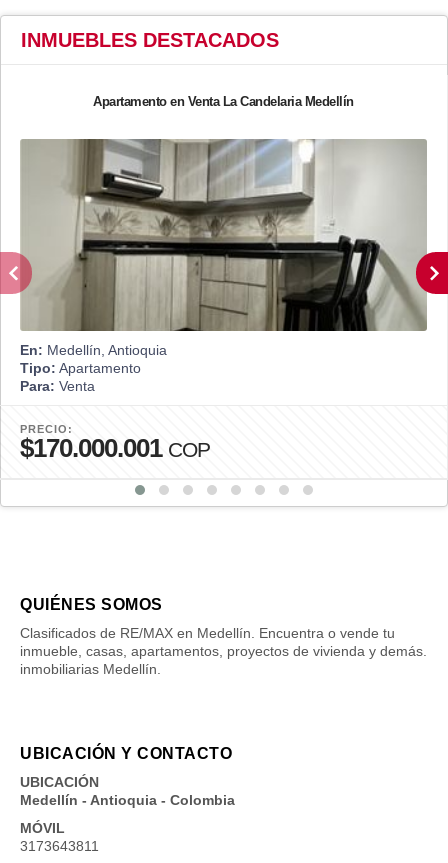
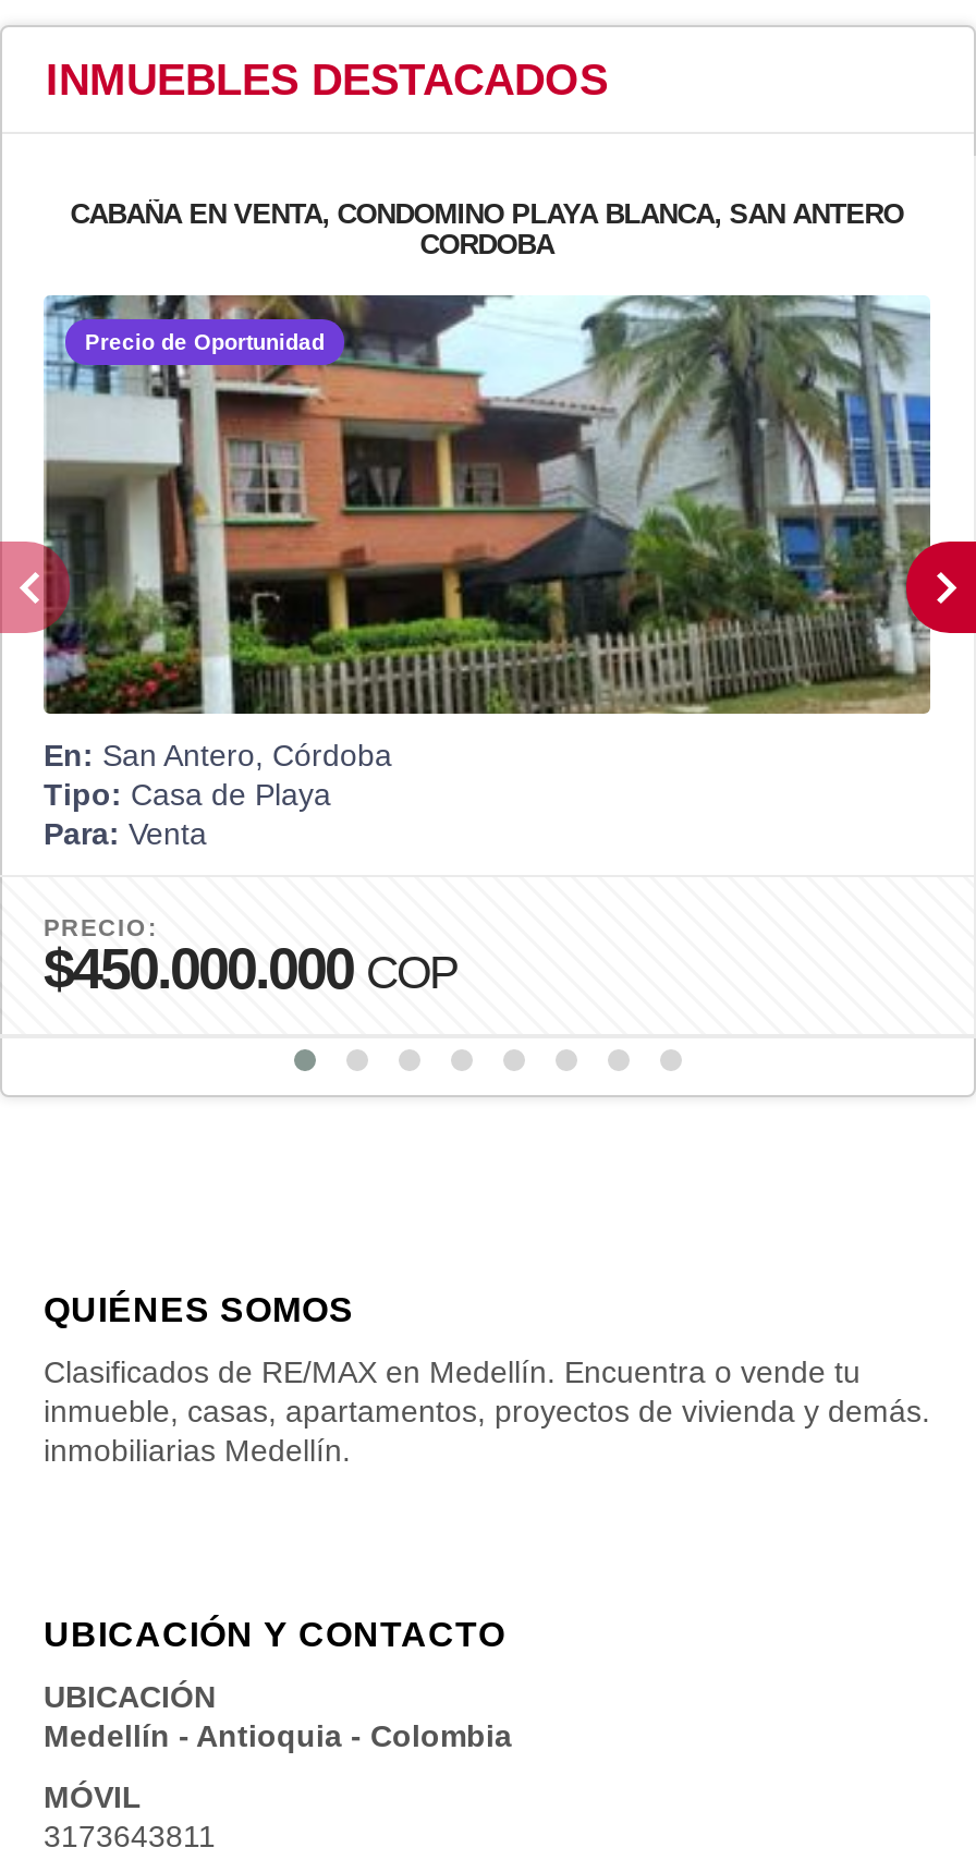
[93,94,354,109] Apartamento en Venta La Candelaria Medellín -> [70,197,904,354] CABAÑA EN VENTA, CONDOMINO PLAYA BLANCA, SAN ANTERO | CORDOBA | Precio de Oportunidad
[20,138,427,376] [image] | En: Medellín, Antioquia | Tipo: Apartamento -> [44,293,932,811] [image] | En: San Antero, Córdoba | Tipo: Casa de Playa
[20,433,210,463] $170.000.001 COP -> [44,936,457,1001] $450.000.000 COP

